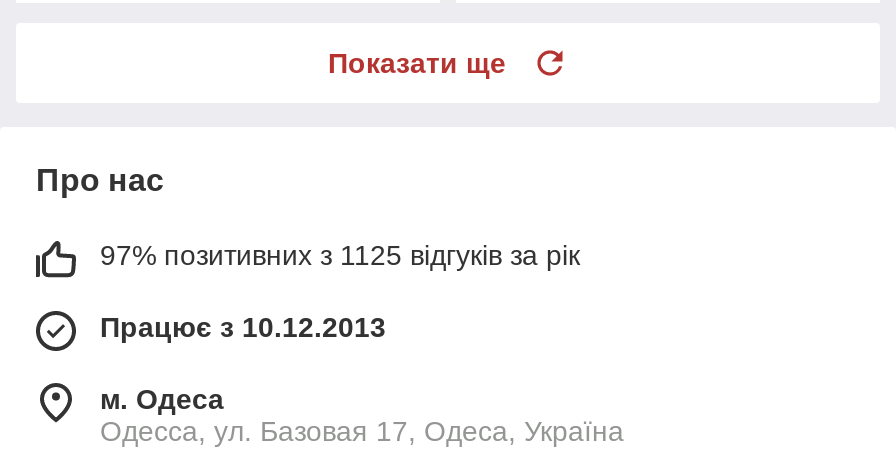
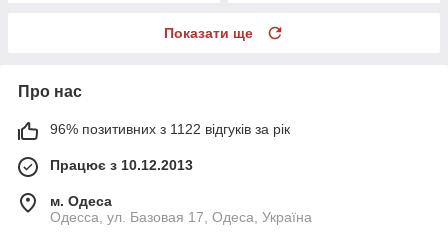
[100,239,580,271] 97% позитивних з 1125 відгуків за рік -> [50,121,290,137] 96% позитивних з 1122 відгуків за рік

